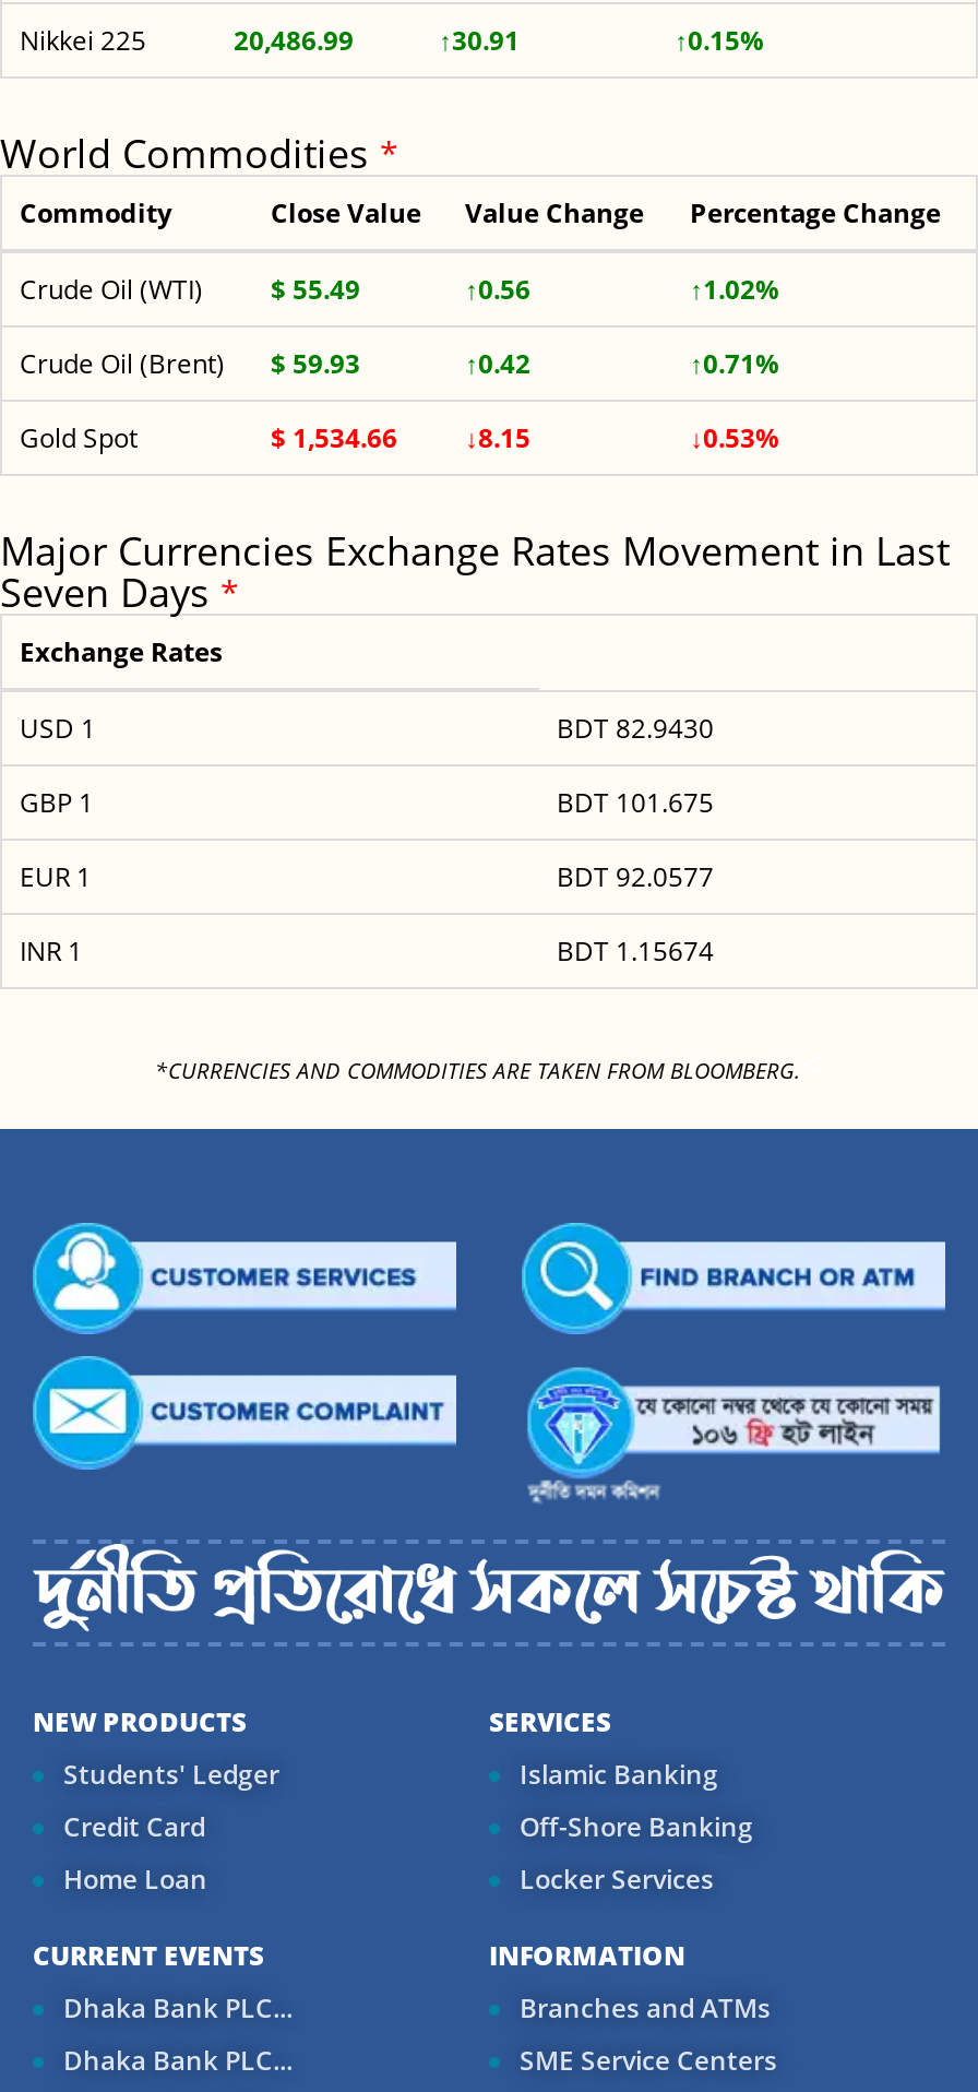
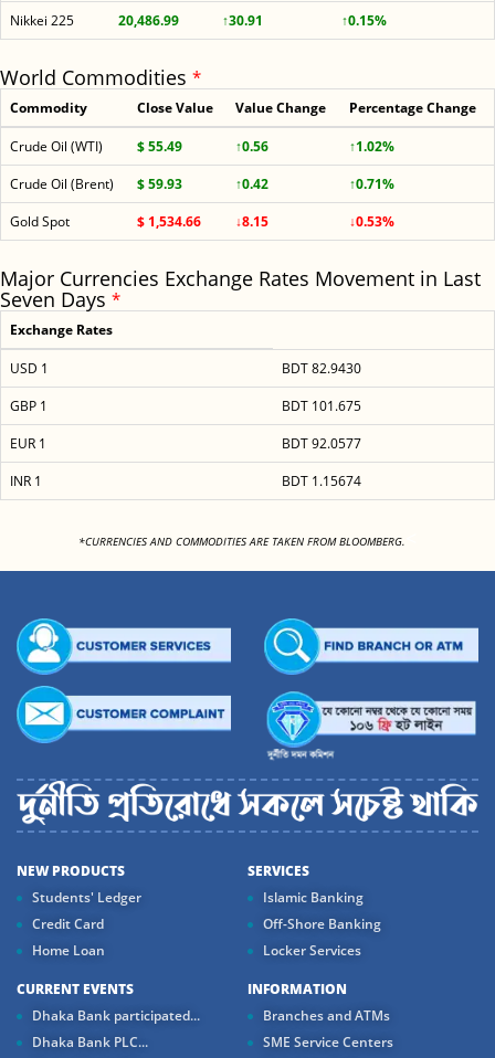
[63,1990,293,2027] Dhaka Bank PLC... -> [32,1006,200,1025] Dhaka Bank participated...

